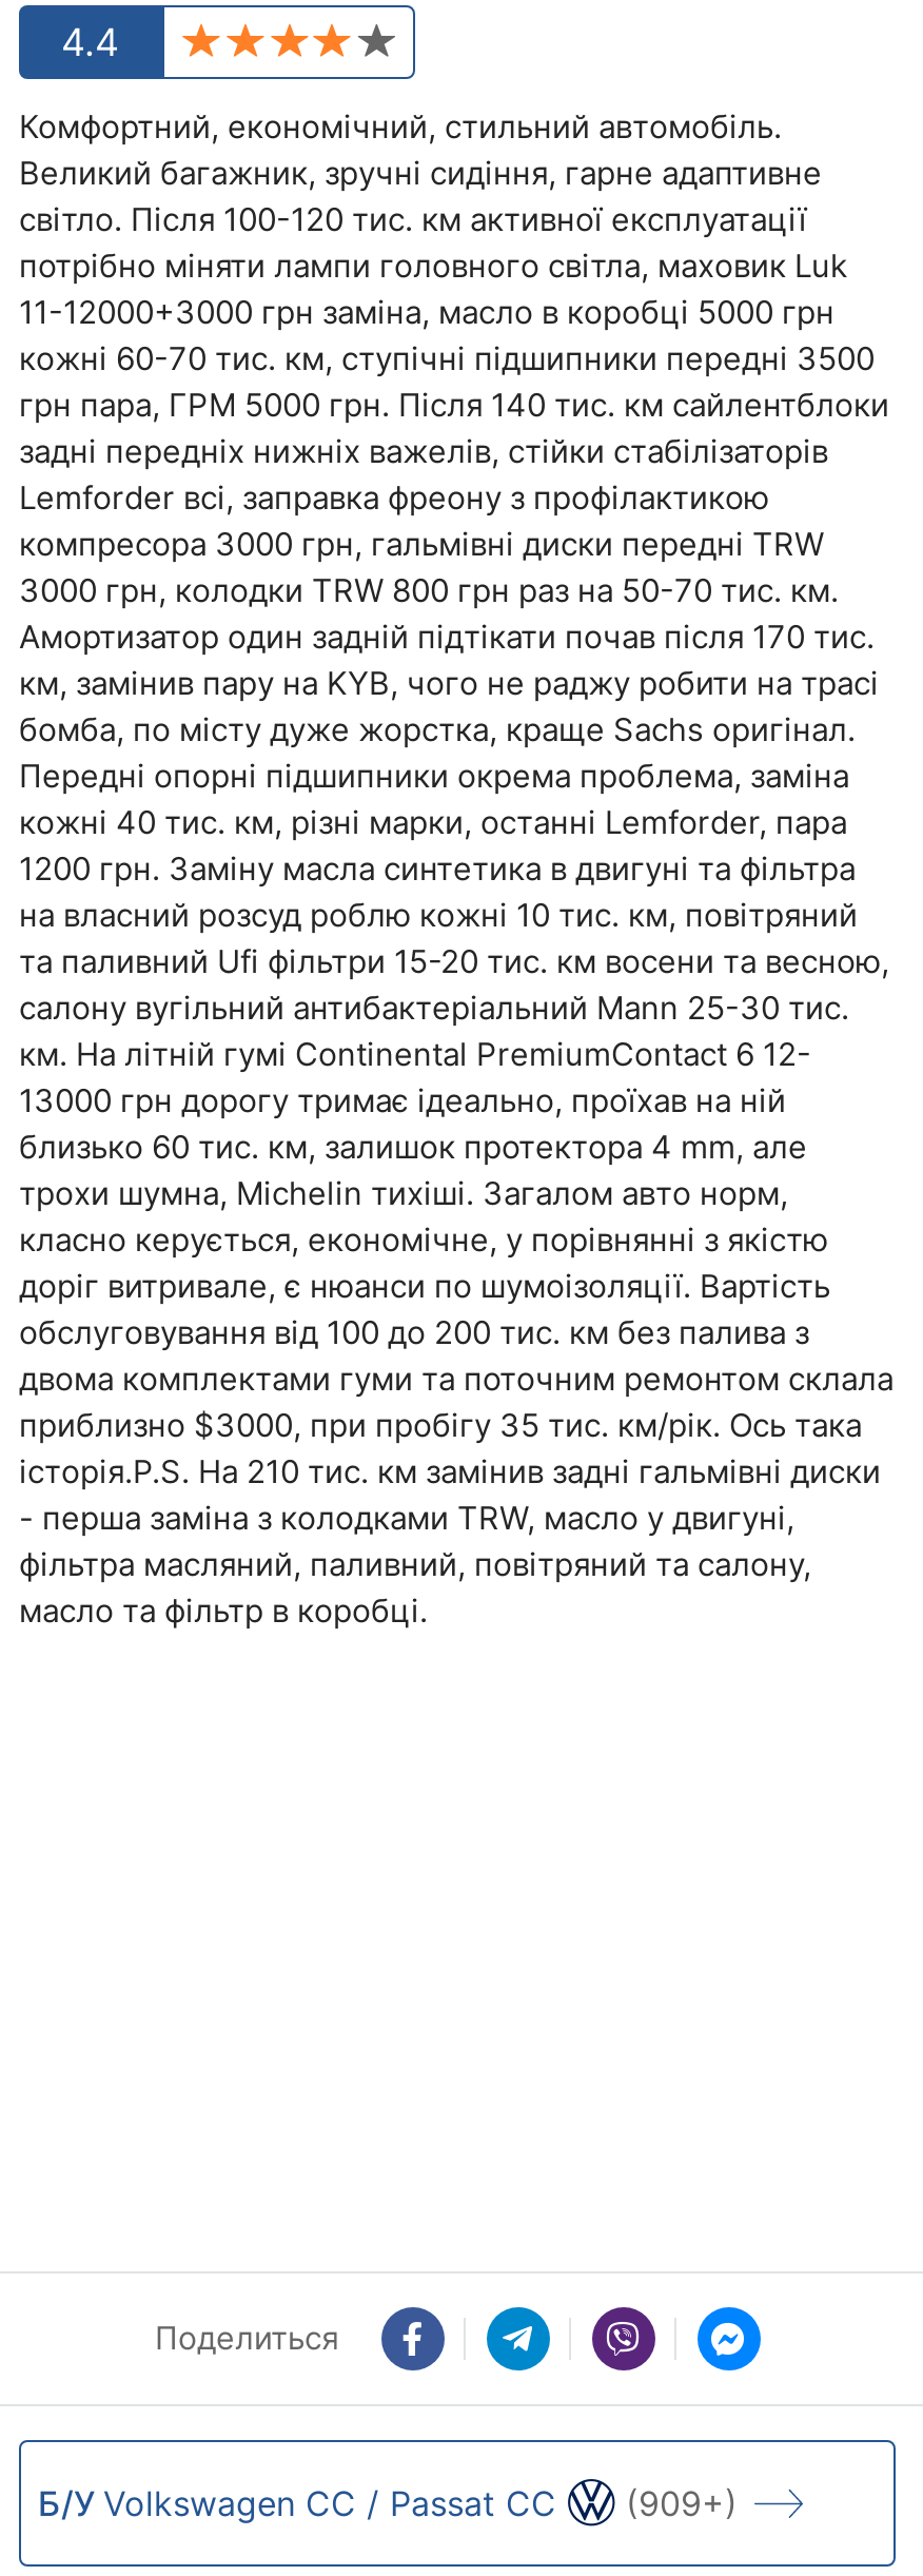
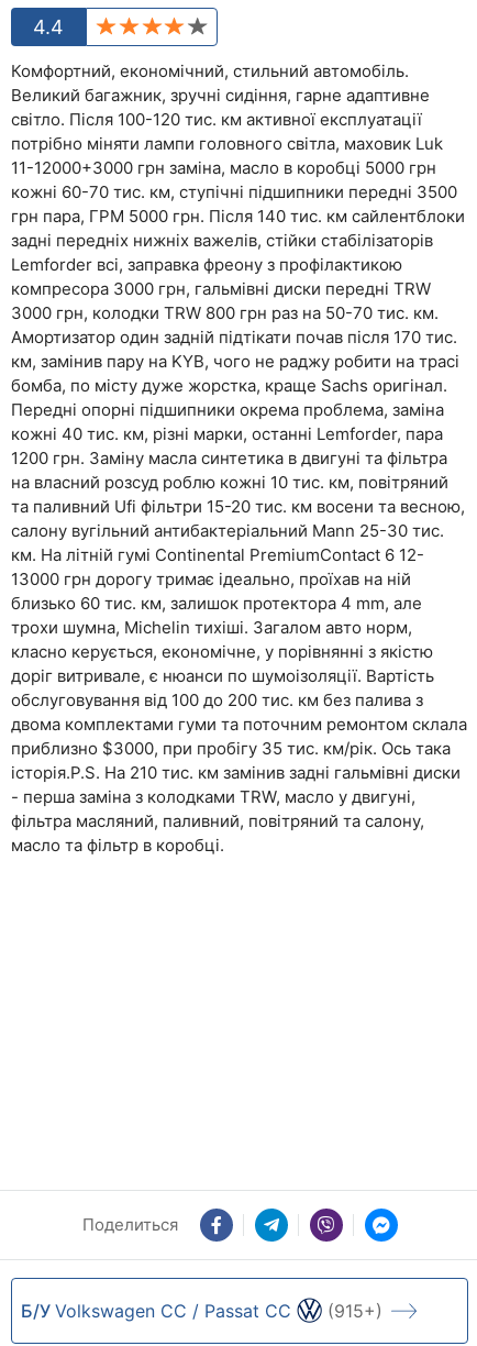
[38,2481,738,2524] Б/У Volkswagen CC / Passat CC (909+) -> [21,1299,382,1321] Б/У Volkswagen CC / Passat CC (915+)

